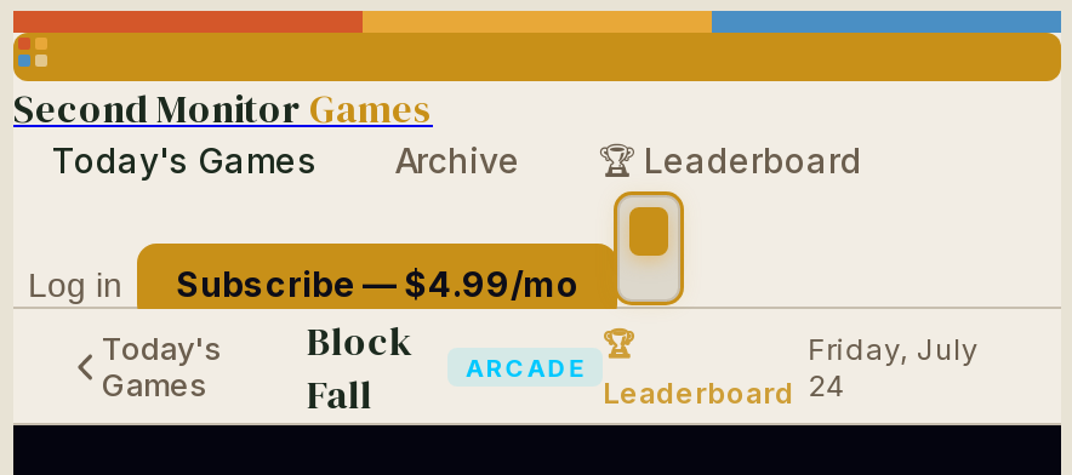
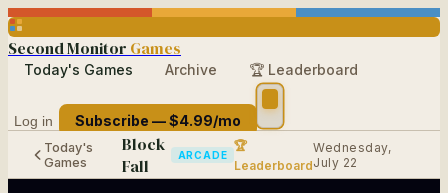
[808,330,980,402] Friday, July | 24 -> [313,139,391,169] Wednesday, | July 22

